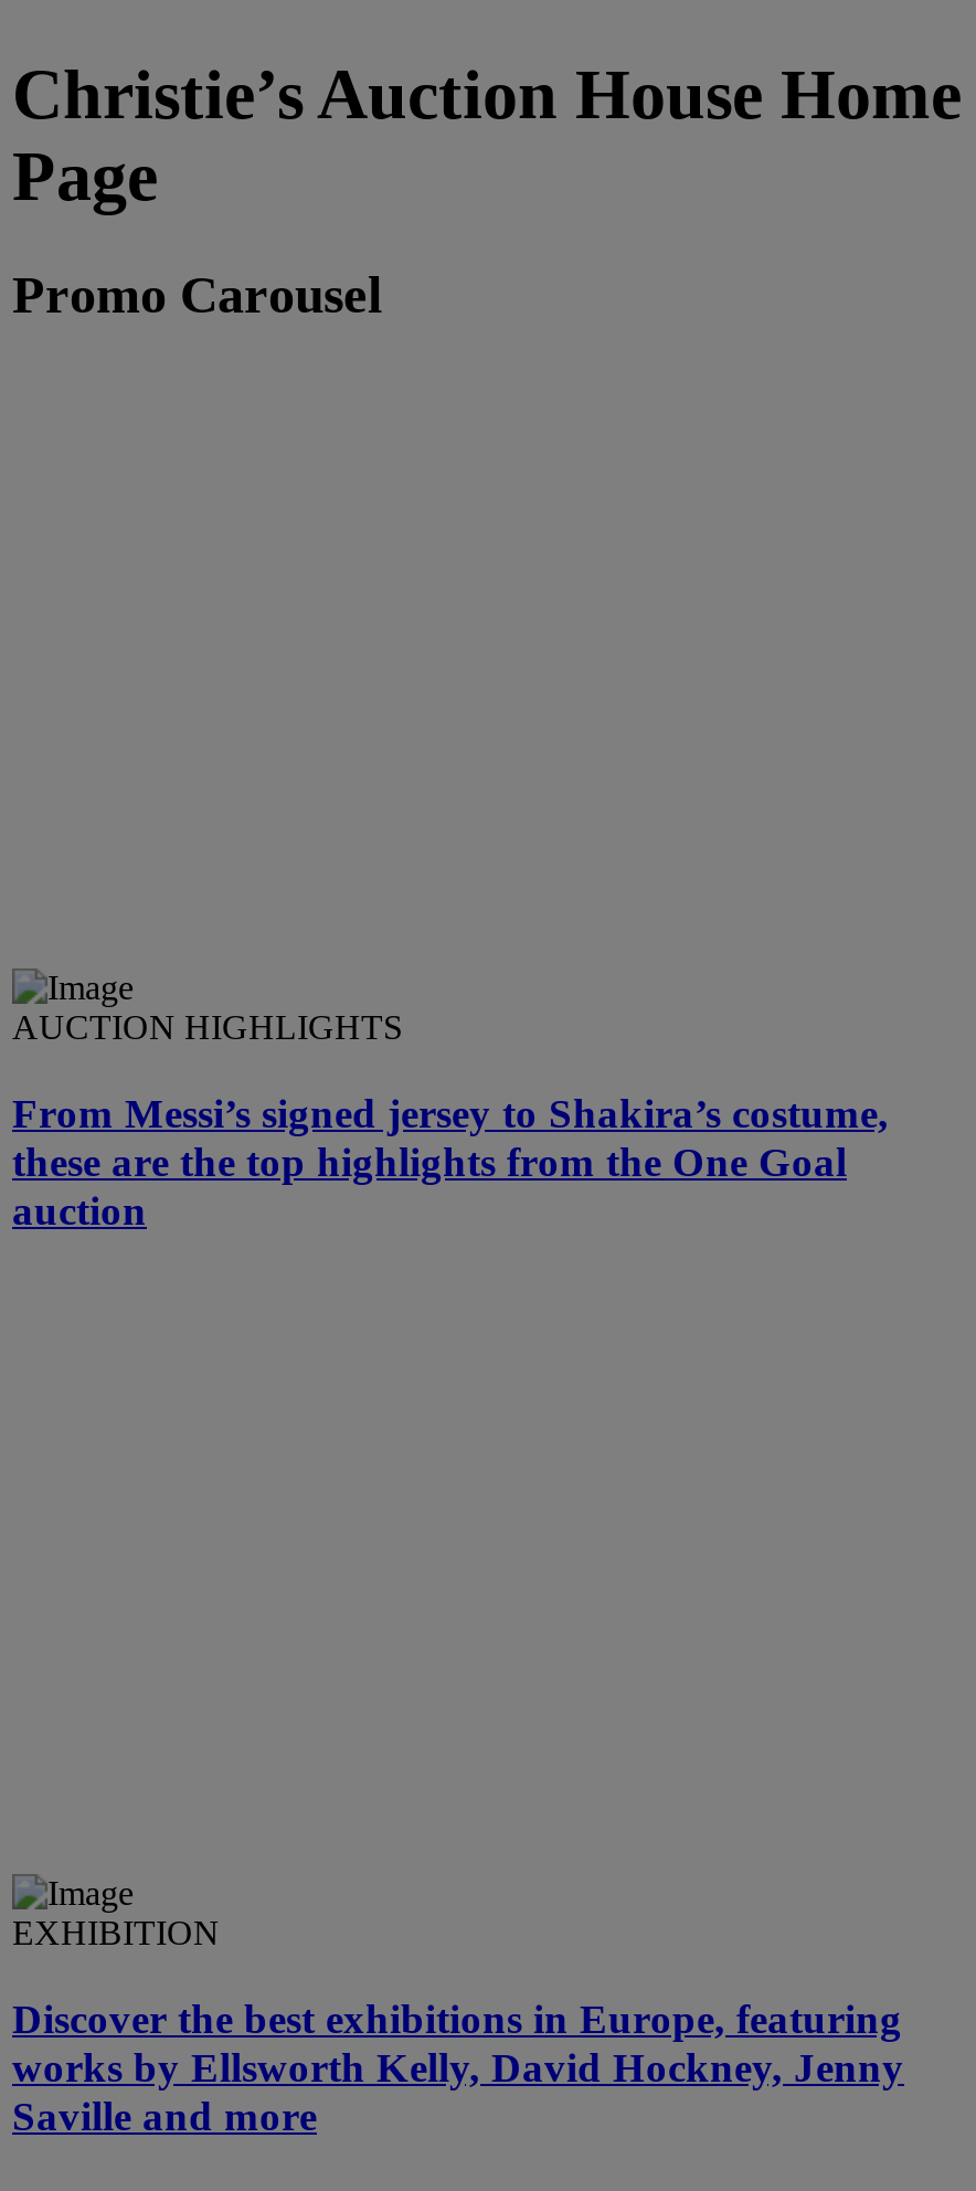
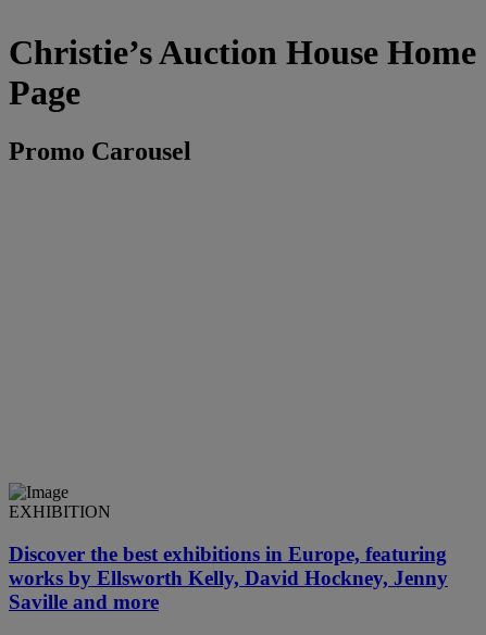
[12,1008,889,1232] AUCTION HIGHLIGHTS | From Messi’s signed jersey to Shakira’s costume, | these are the top highlights from the One Goal | auction -> none

